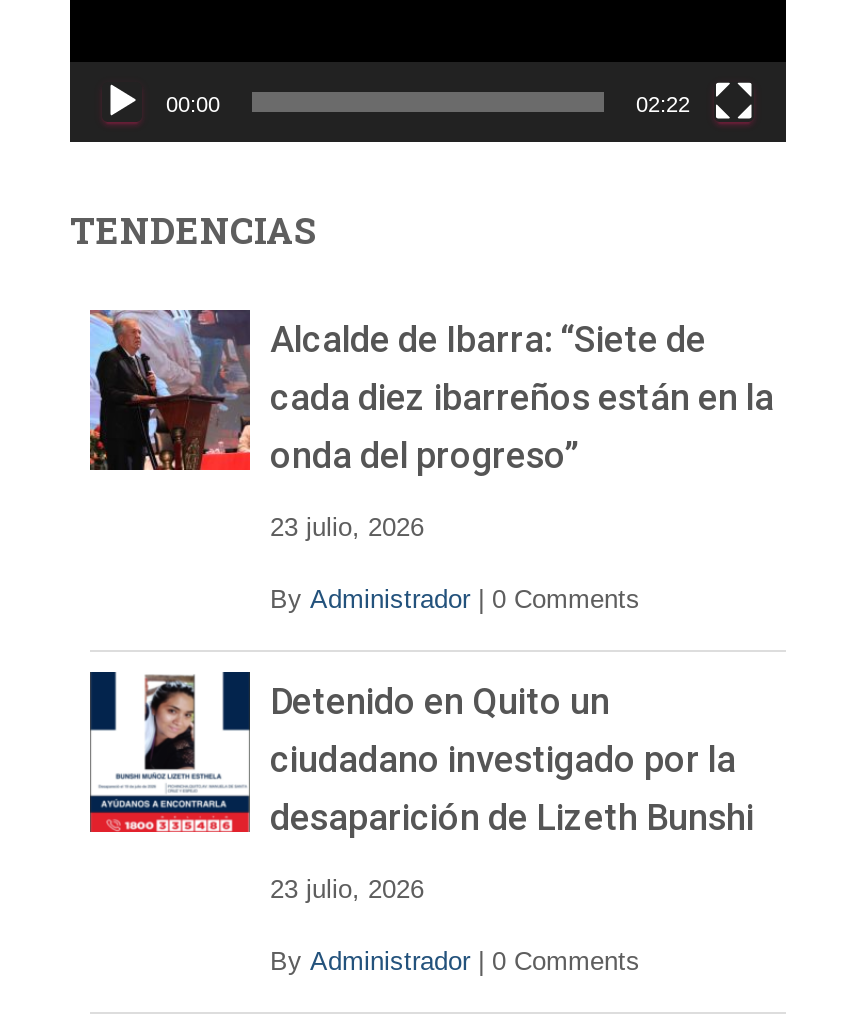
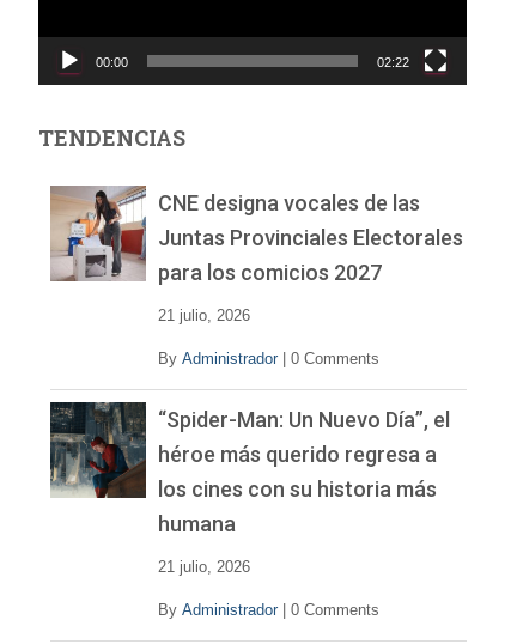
[90,310,774,477] [image] | Alcalde de Ibarra: “Siete de | cada diez ibarreños están en la | onda del progreso” -> [49,186,463,285] [image] | CNE designa vocales de las | Juntas Provinciales Electorales | para los comicios 2027
[270,513,424,543] 23 julio, 2026 -> [158,307,250,325] 21 julio, 2026
[88,670,754,839] [image] | Detenido en Quito un | ciudadano investigado por la | desaparición de Lizeth Bunshi -> [50,401,450,537] [image] | “Spider-Man: Un Nuevo Día”, el | héroe más querido regresa a | los cines con su historia más | humana
[270,875,424,905] 23 julio, 2026 -> [158,558,250,576] 21 julio, 2026

